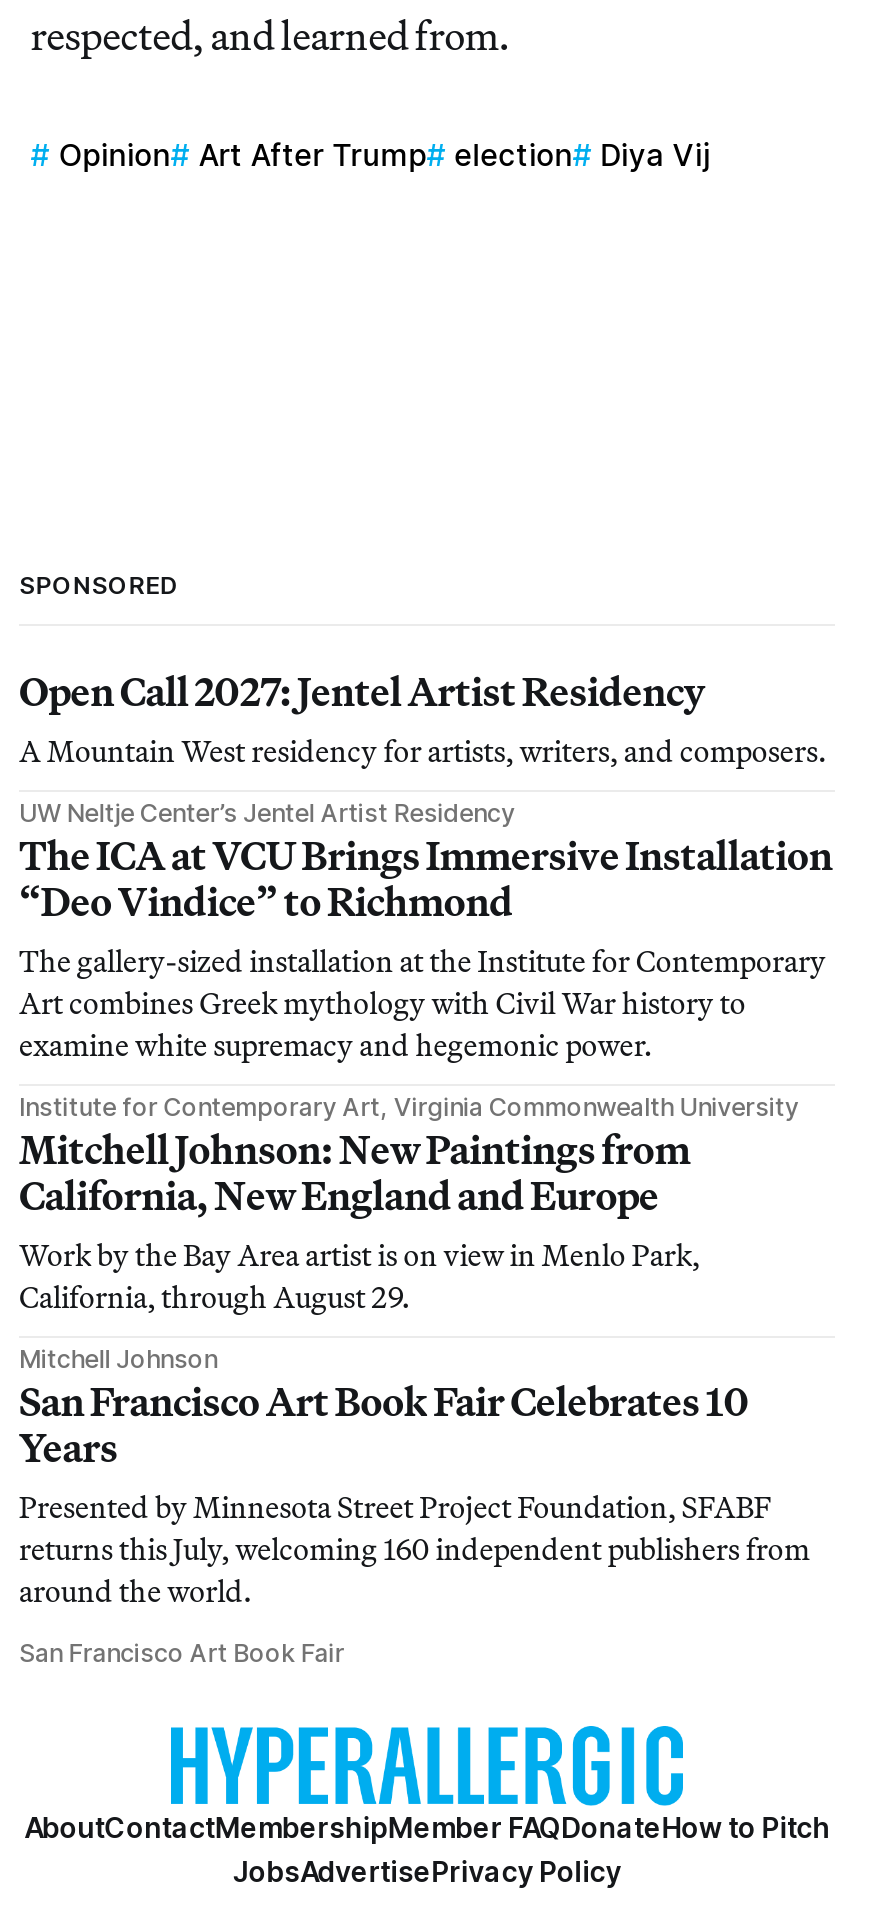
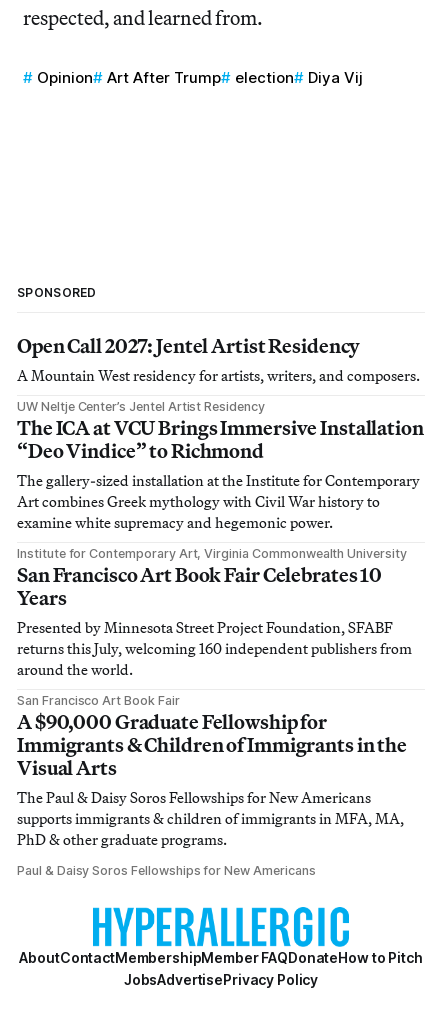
[19,1124,700,1374] Mitchell Johnson: New Paintings from | California, New England and Europe | Work by the Bay Area artist is on view in Menlo Park, | California, through August 29. | Mitchell Johnson -> none
moved [19,1376,810,1668] -> [17,562,412,708]: San Francisco Art Book Fair Celebrates 10 | Years | Presented by Minnesota Street Project Foundation, SFABF | returns this July, welcoming 160 independent publishers from | around the world. | San Francisco Art Book Fair
none -> [17,709,407,878] A $90,000 Graduate Fellowship for | Immigrants & Children of Immigrants in the | Visual Arts | The Paul & Daisy Soros Fellowships for New Americans | supports immigrants & children of immigrants in MFA, MA, | PhD & other graduate programs. | Paul & Daisy Soros Fellowships for New Americans

